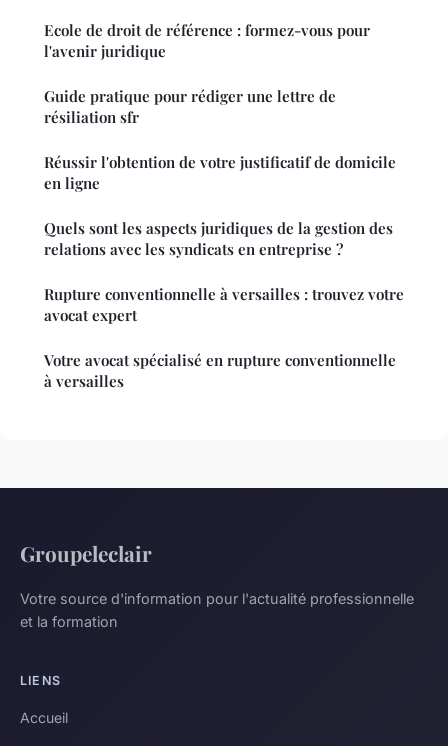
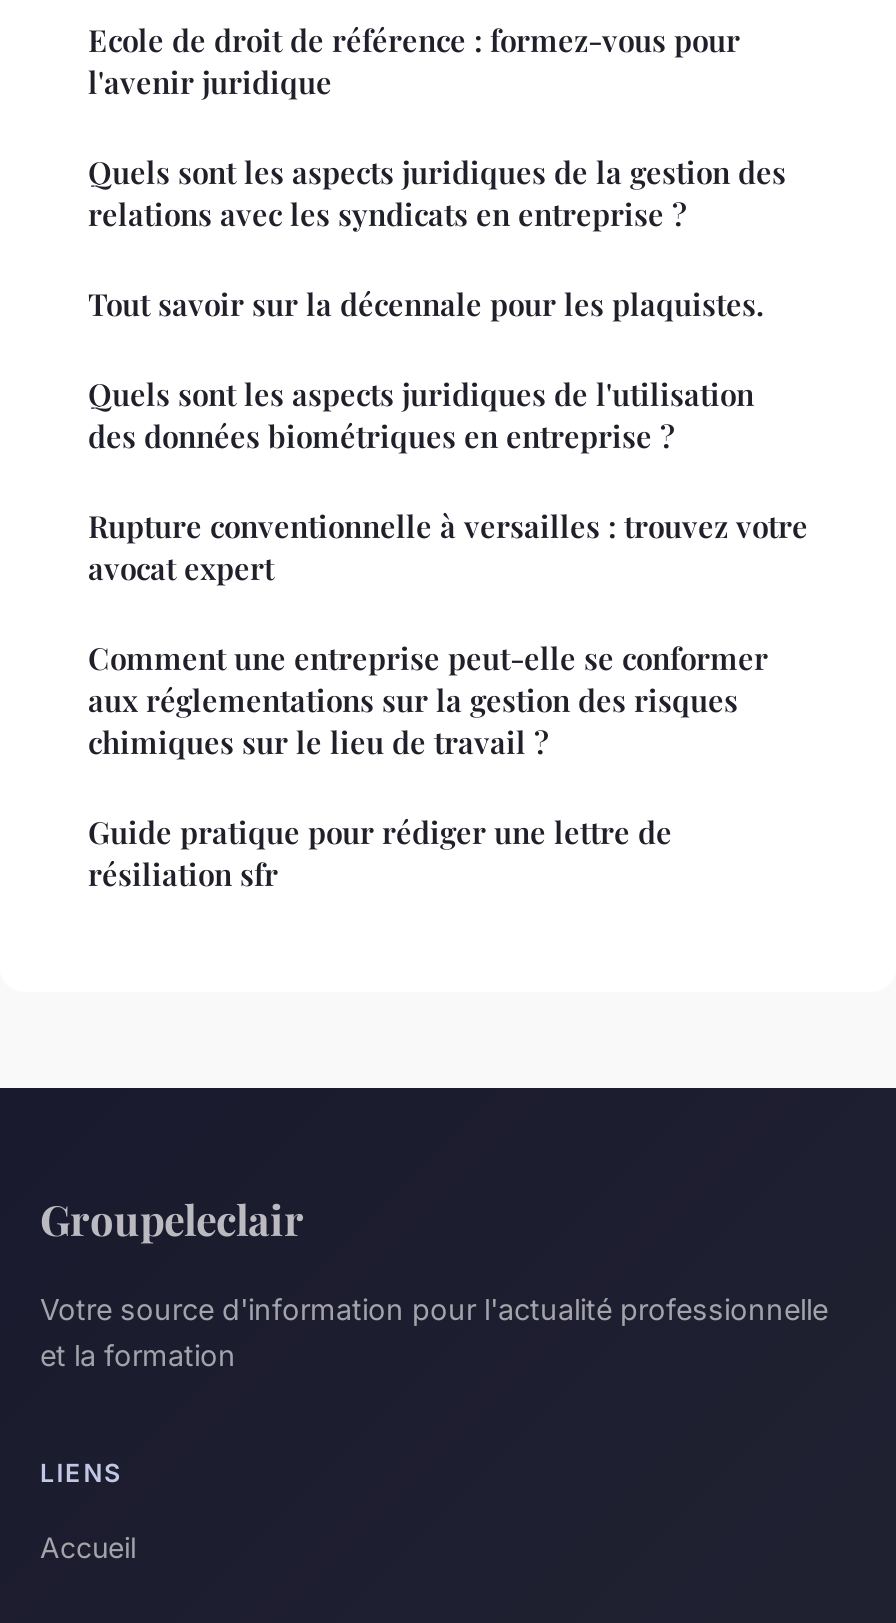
none -> [88,284,768,762] Tout savoir sur la décennale pour les plaquistes. | Quels sont les aspects juridiques de l'utilisation | des données biométriques en entreprise ? | Comment une entreprise peut-elle se conformer | aux réglementations sur la gestion des risques | chimiques sur le lieu de travail ?
moved [44,86,336,127] -> [88,812,672,894]: Guide pratique pour rédiger une lettre de | résiliation sfr
[44,152,396,391] Réussir l'obtention de votre justificatif de domicile | en ligne | Votre avocat spécialisé en rupture conventionnelle | à versailles -> none
moved [44,218,404,325] -> [88,152,808,588]: Quels sont les aspects juridiques de la gestion des | relations avec les syndicats en entreprise ? | Rupture conventionnelle à versailles : trouvez votre | avocat expert

